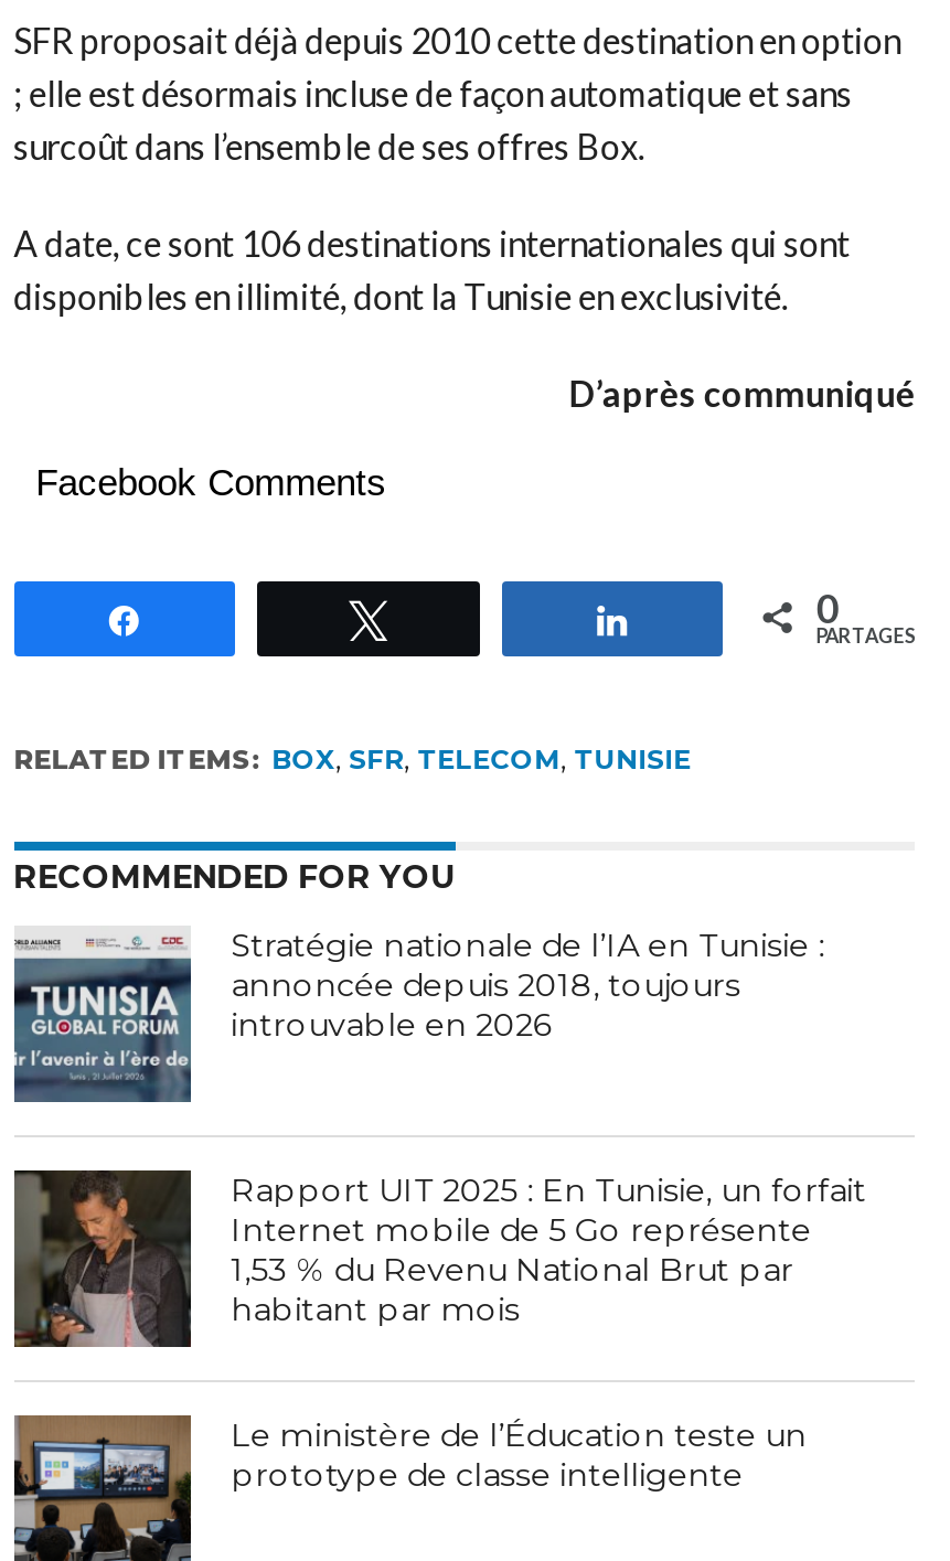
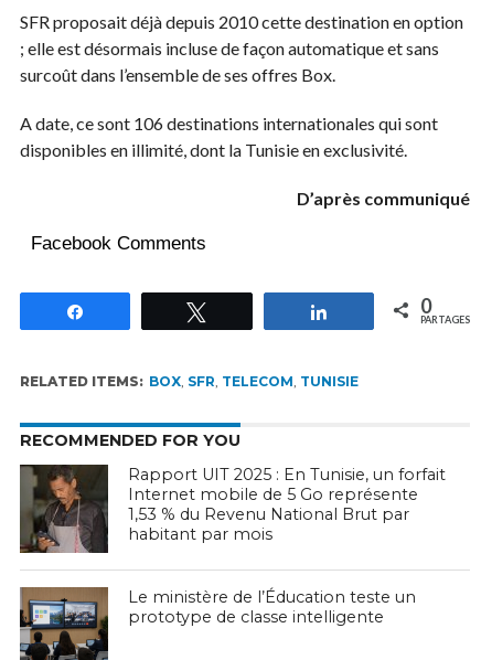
[14,926,825,1104] [image] | Stratégie nationale de l’IA en Tunisie : | annoncée depuis 2018, toujours | introuvable en 2026 -> none

